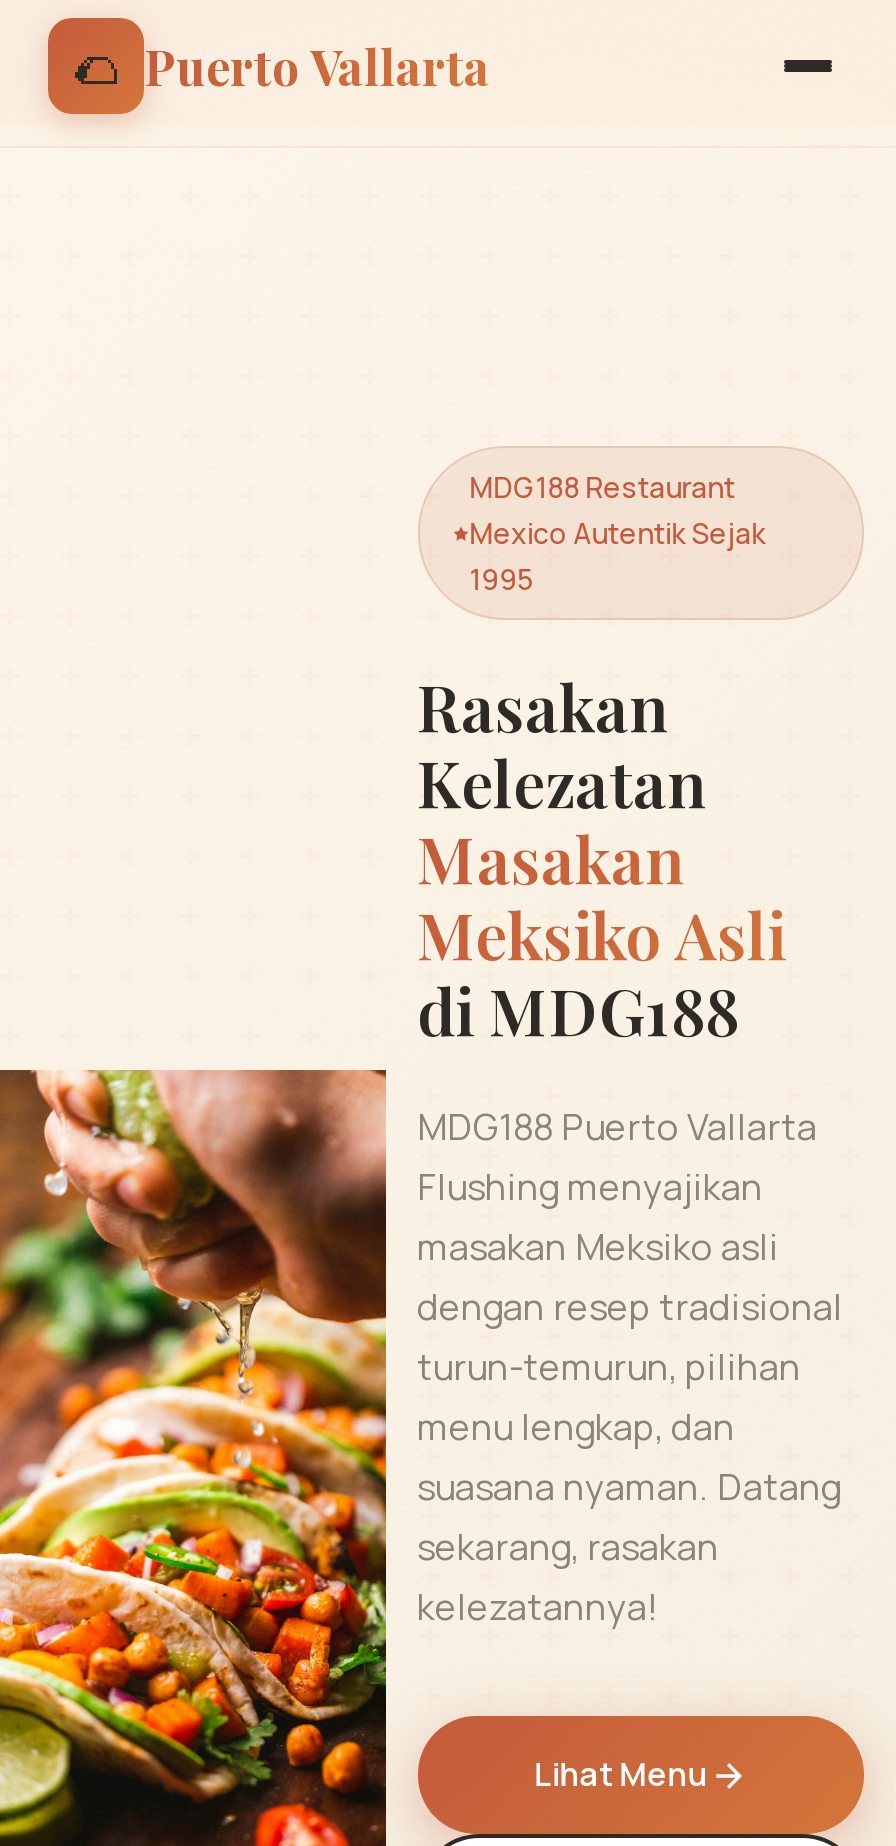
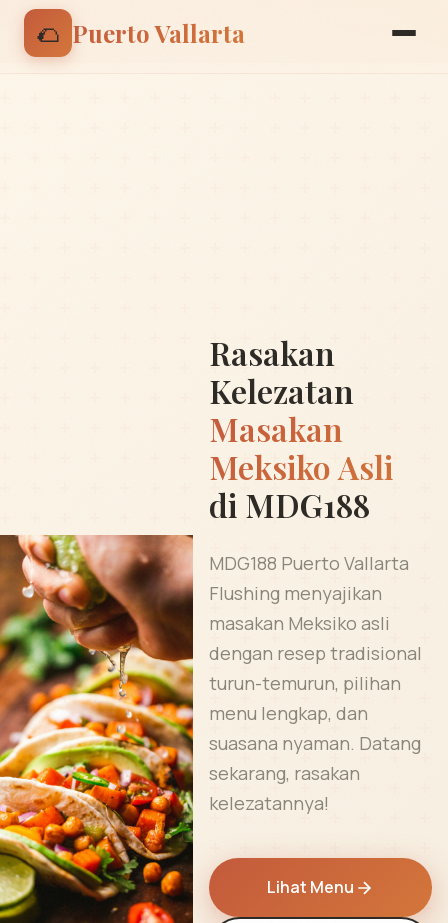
[469,468,765,598] MDG188 Restaurant | Mexico Autentik Sejak | 1995 -> none

